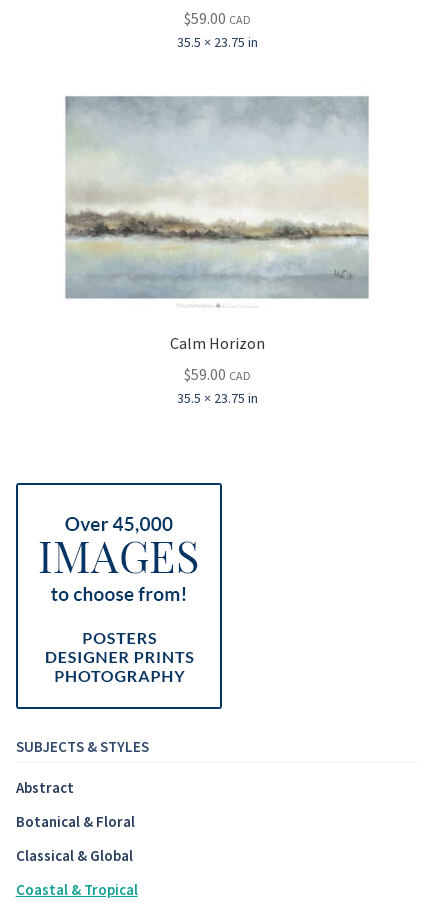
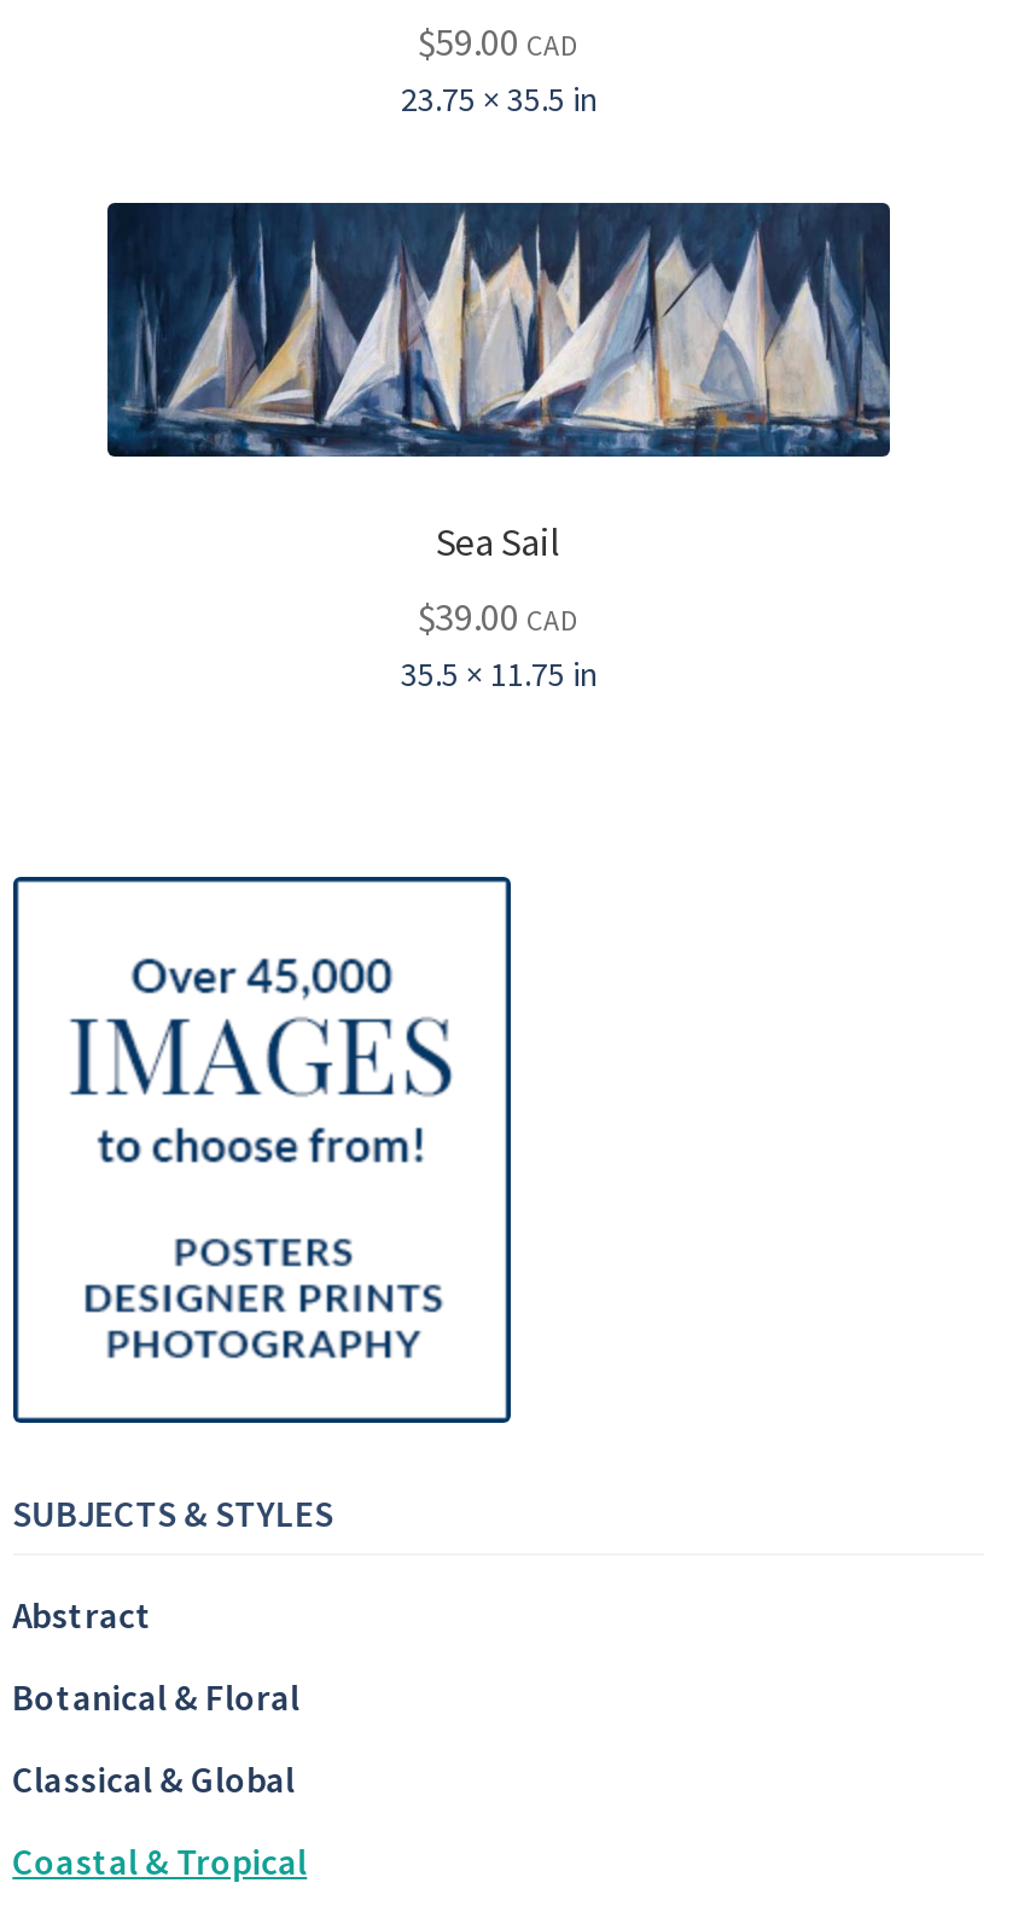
[176,33,257,51] 35.5 × 23.75 in -> [401,77,597,120] 23.75 × 35.5 in
[64,95,370,353] [image] | Calm Horizon -> [105,199,892,566] [image] | Sea Sail
[176,364,257,407] $59.00 CAD | 35.5 × 23.75 in -> [401,591,597,695] $39.00 CAD | 35.5 × 11.75 in

